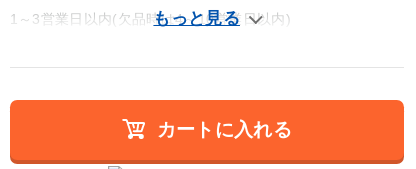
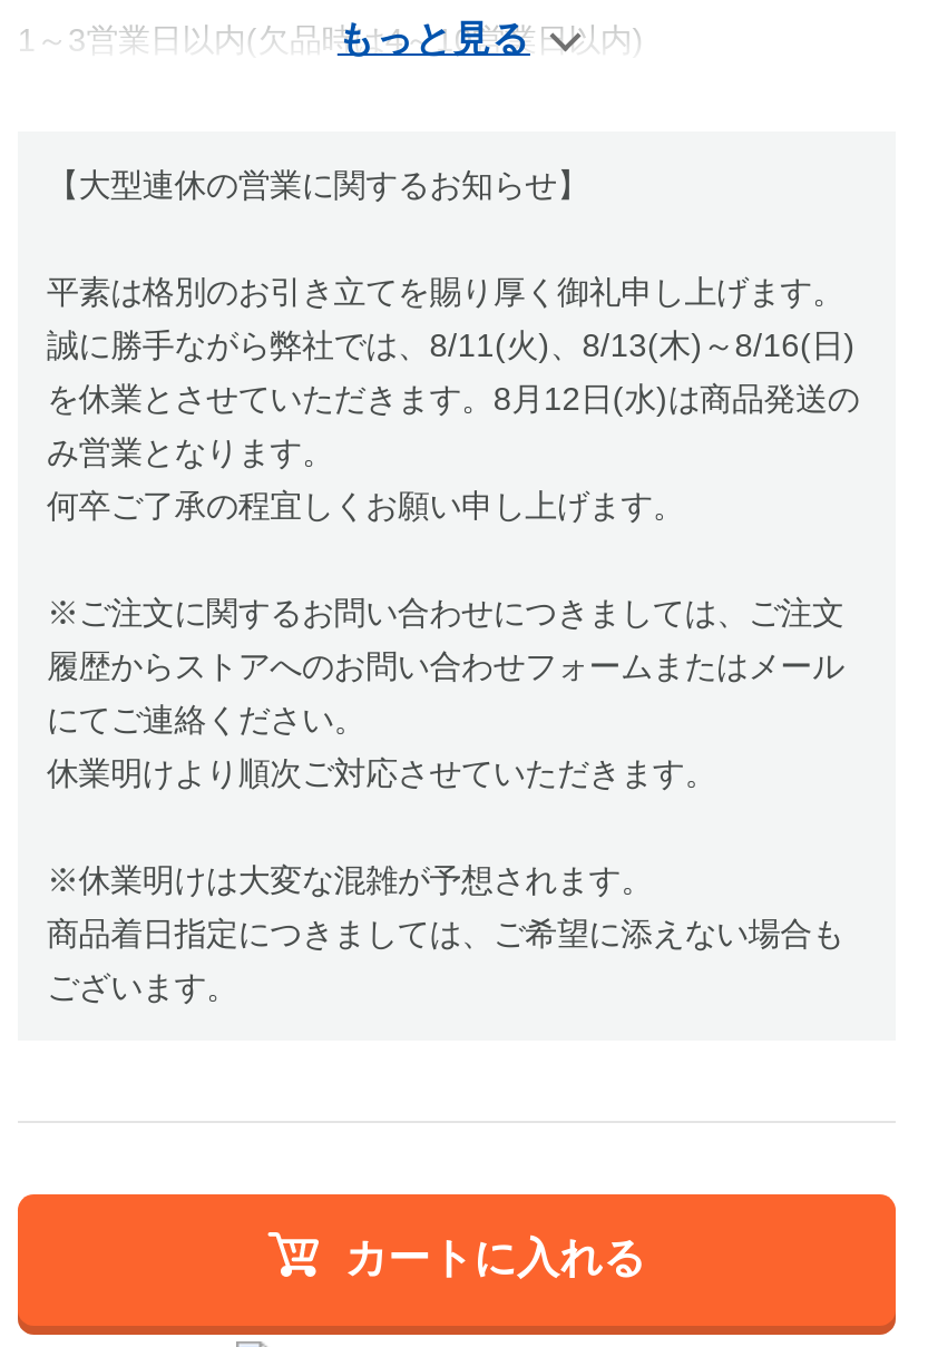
none -> [47,167,859,1005] 【大型連休の営業に関するお知らせ】 | 平素は格別のお引き立てを賜り厚く御礼申し上げます。 | 誠に勝手ながら弊社では、8/11(火)、8/13(木)～8/16(日) | を休業とさせていただきます。8月12日(水)は商品発送の | み営業となります。 | 何卒ご了承の程宜しくお願い申し上げます。 | ※ご注文に関するお問い合わせにつきましては、ご注文 | 履歴からストアへのお問い合わせフォームまたはメール | にてご連絡ください。 | 休業明けより順次ご対応させていただきます。 | ※休業明けは大変な混雑が予想されます。 | 商品着日指定につきましては、ご希望に添えない場合も | ございます。

